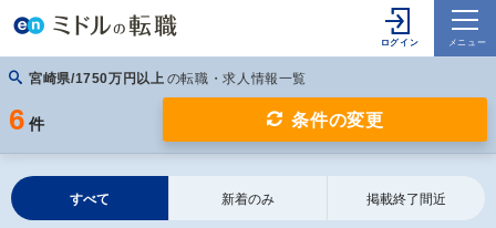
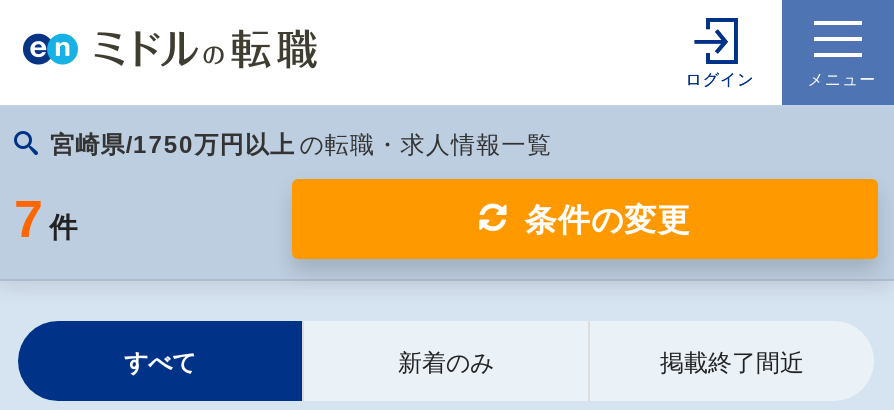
[9,102,45,136] 6 件 -> [14,188,79,248] 7 件

